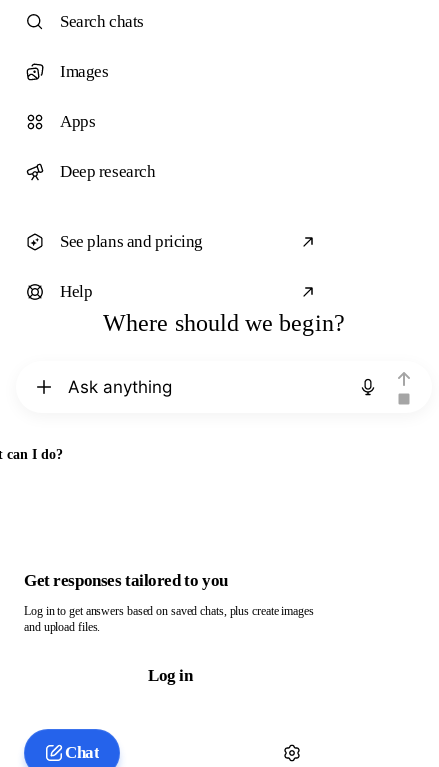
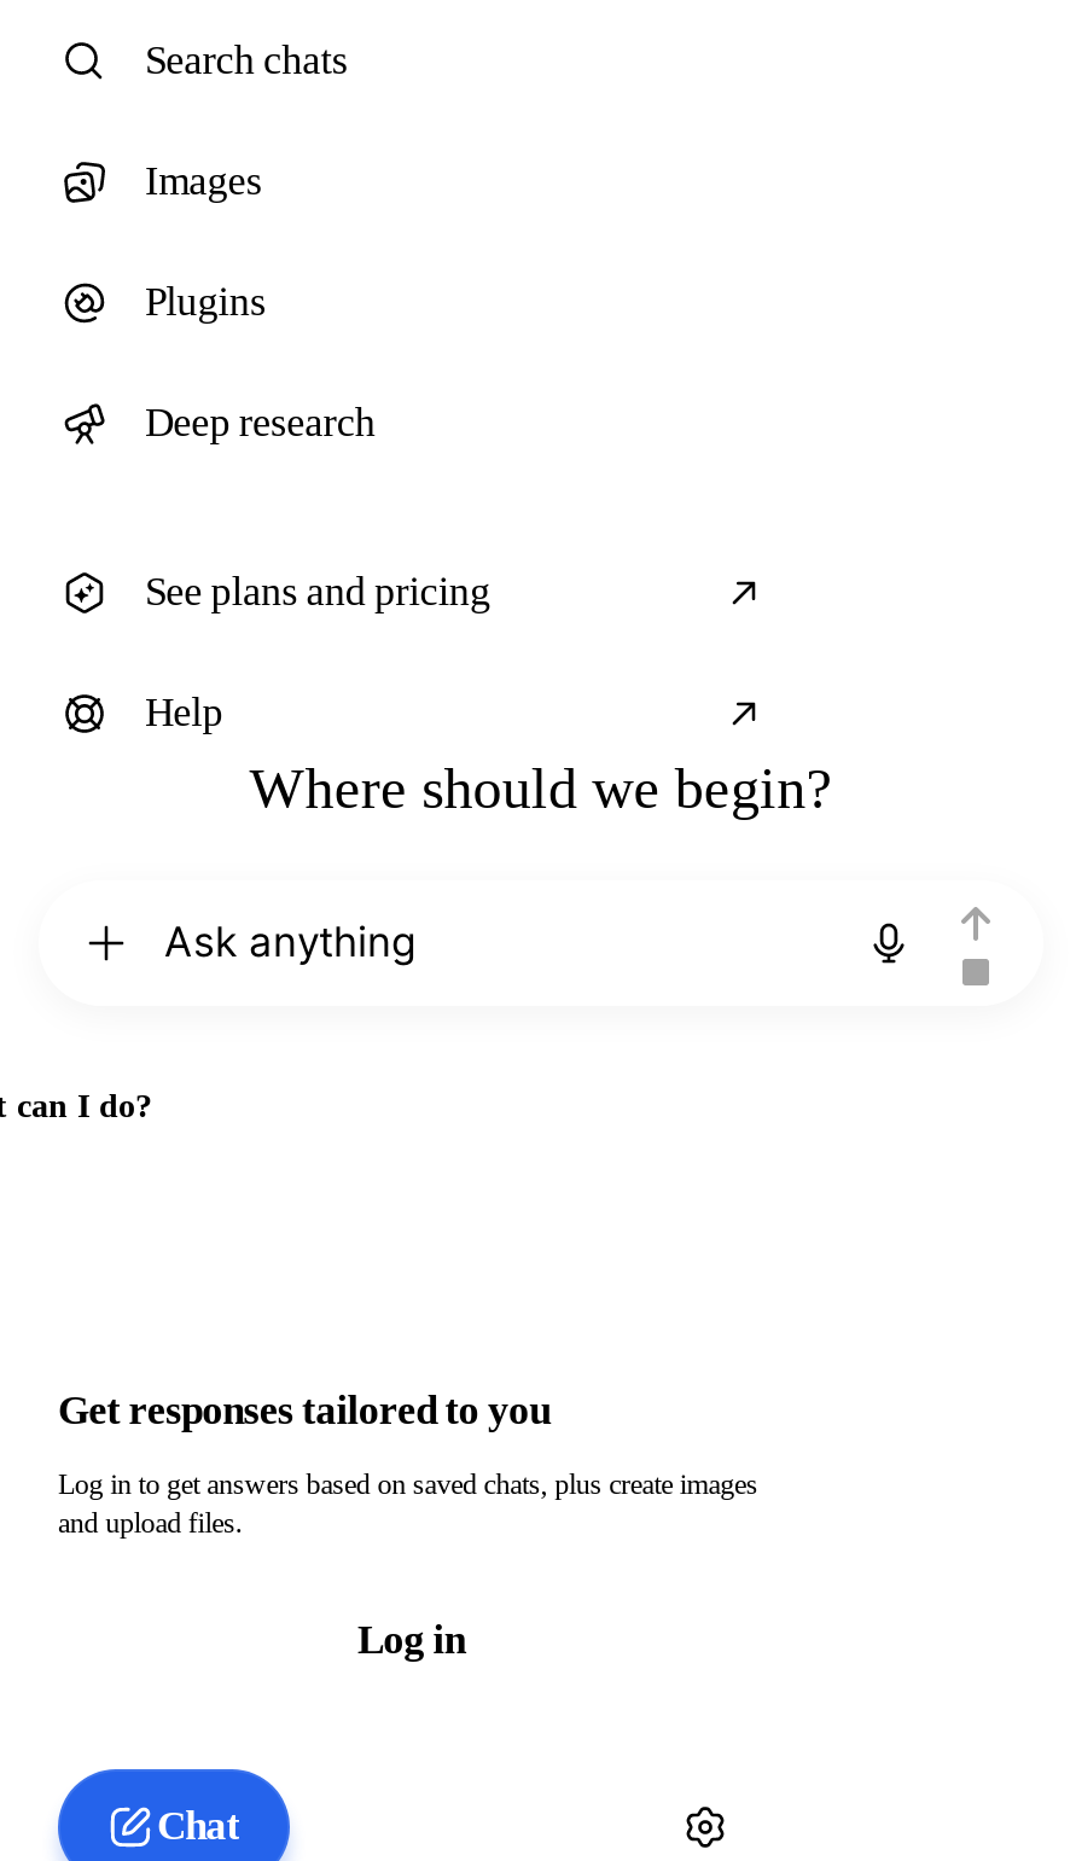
[60,112,95,131] Apps -> [145,279,266,325] Plugins

